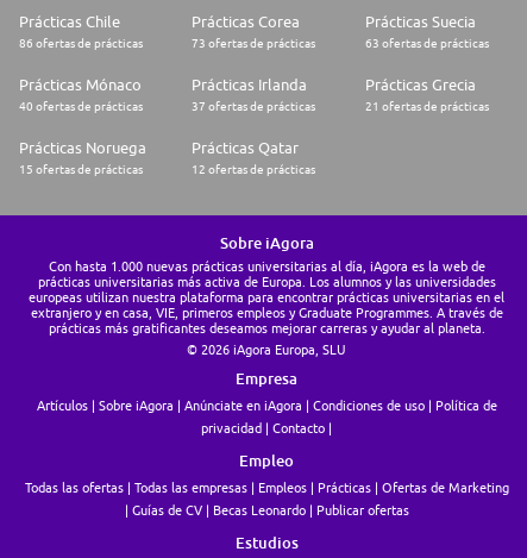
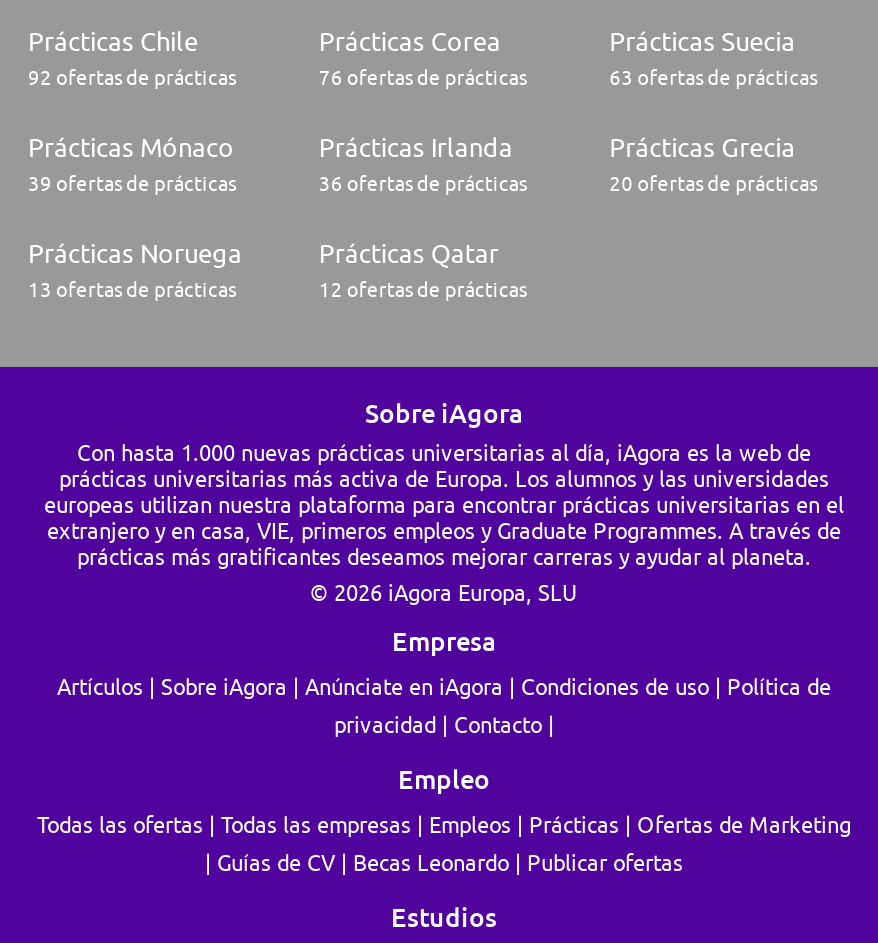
[19,36,143,50] 86 ofertas de prácticas -> [28,65,236,89] 92 ofertas de prácticas
[192,36,316,50] 73 ofertas de prácticas -> [319,65,527,89] 76 ofertas de prácticas
[19,99,143,113] 40 ofertas de prácticas -> [28,171,236,195] 39 ofertas de prácticas
[192,99,316,113] 37 ofertas de prácticas -> [319,171,527,195] 36 ofertas de prácticas
[365,99,489,113] 21 ofertas de prácticas -> [609,171,817,195] 20 ofertas de prácticas
[19,162,143,176] 15 ofertas de prácticas -> [28,277,236,301] 13 ofertas de prácticas

